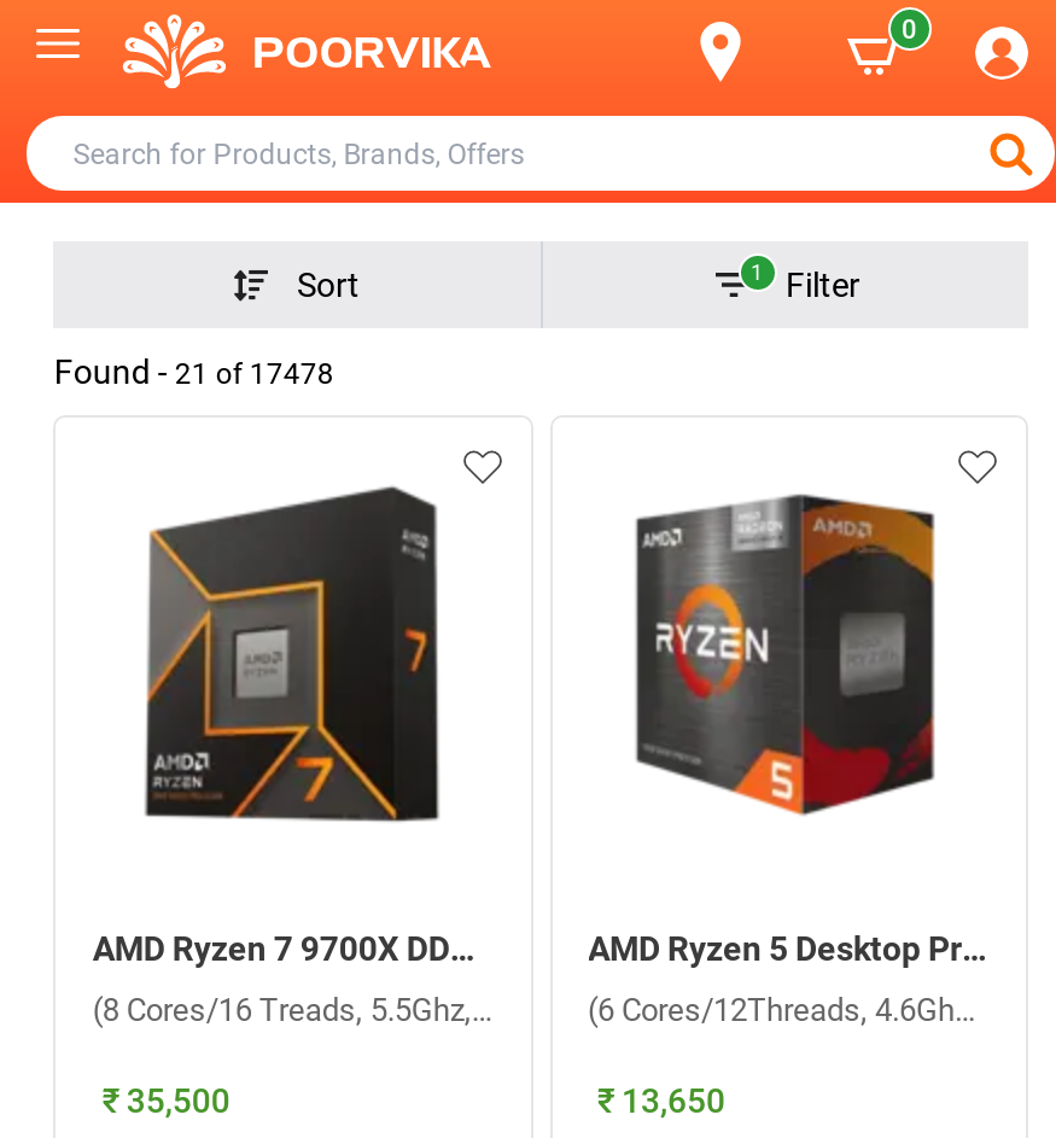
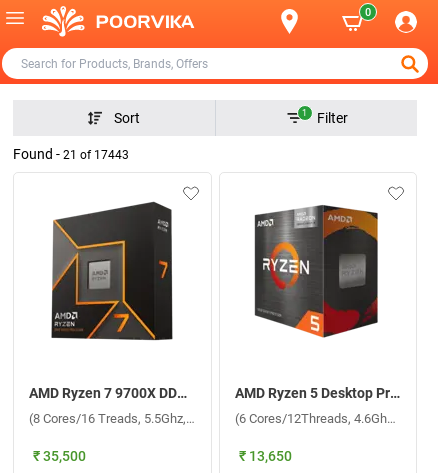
[54,352,334,391] Found - 21 of 17478 -> [13,146,129,162] Found - 21 of 17443

